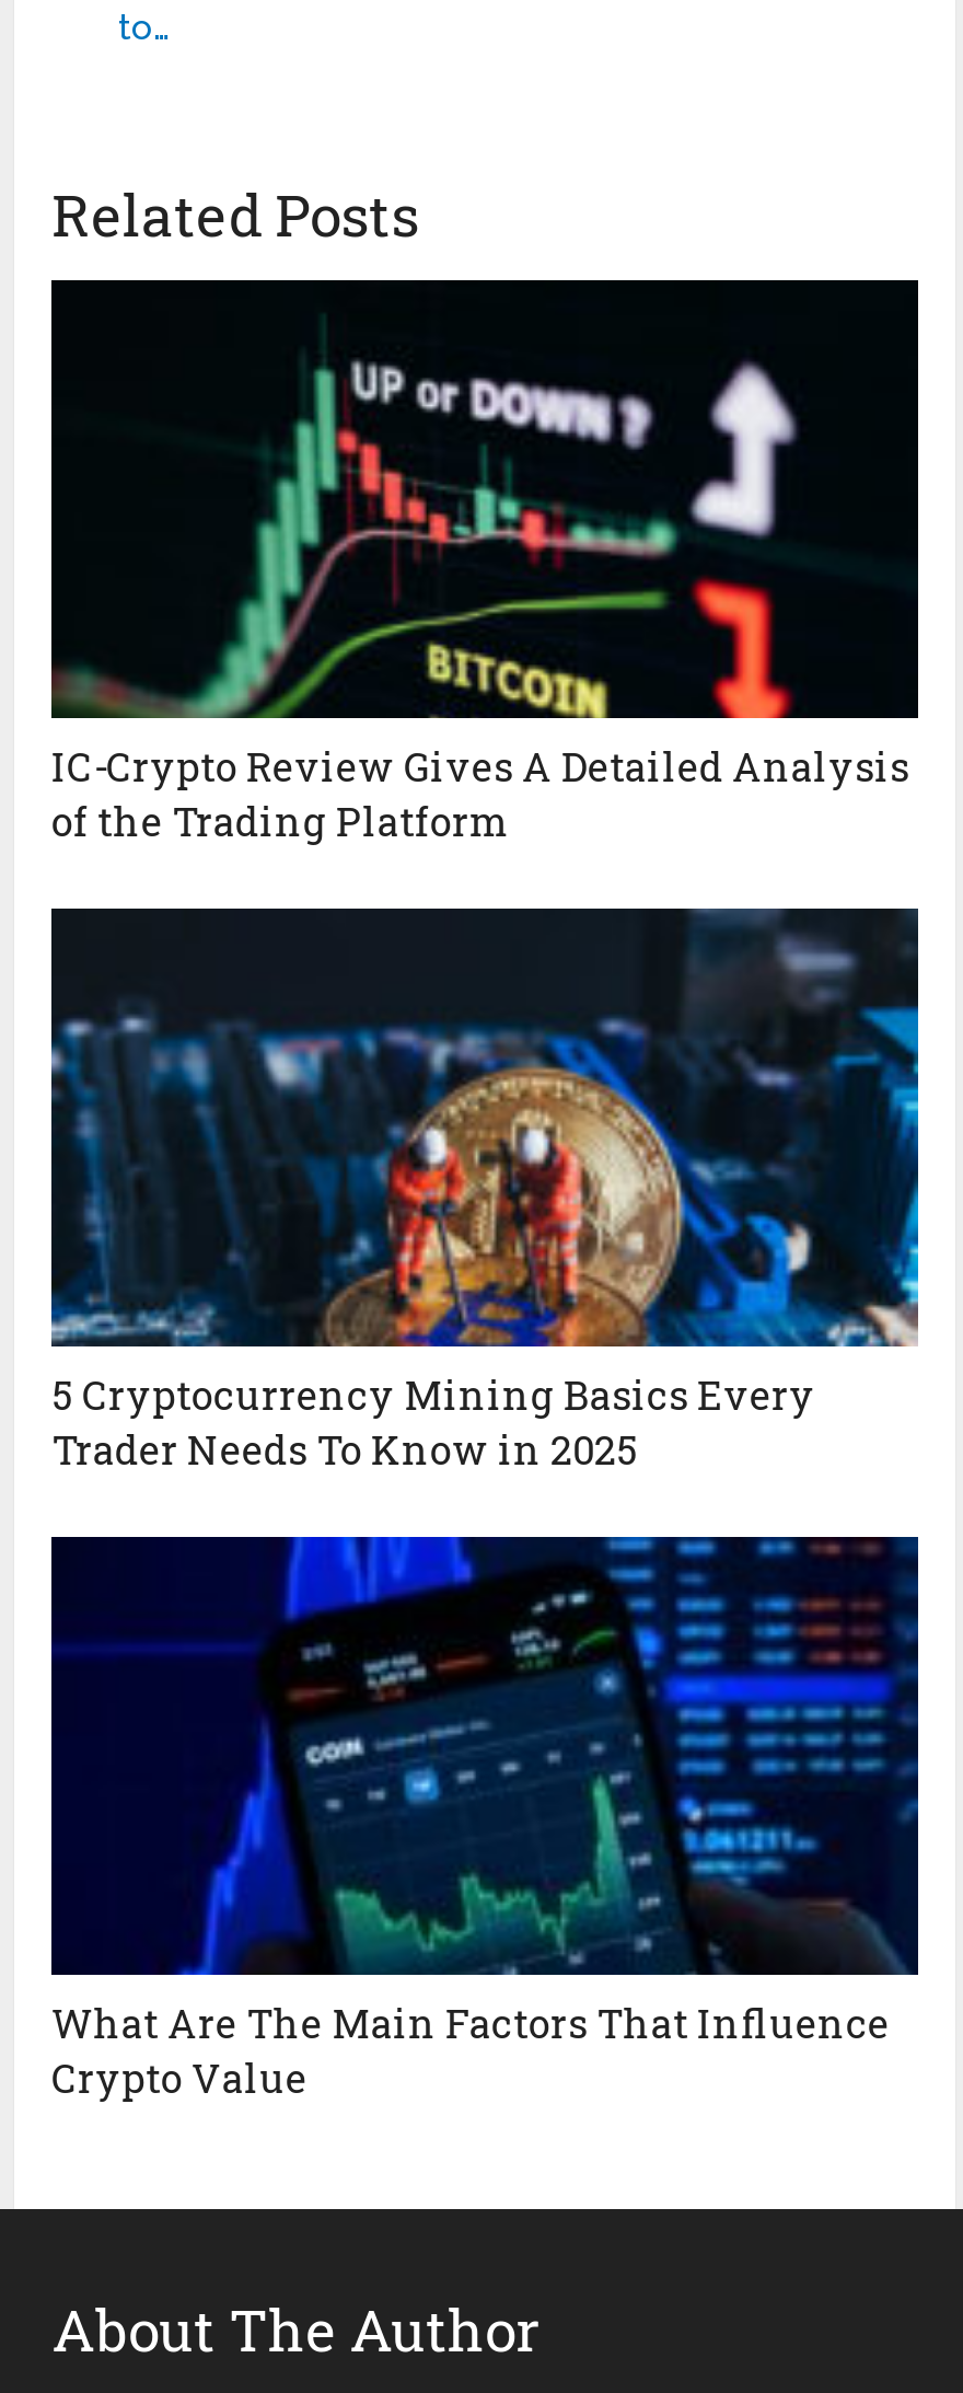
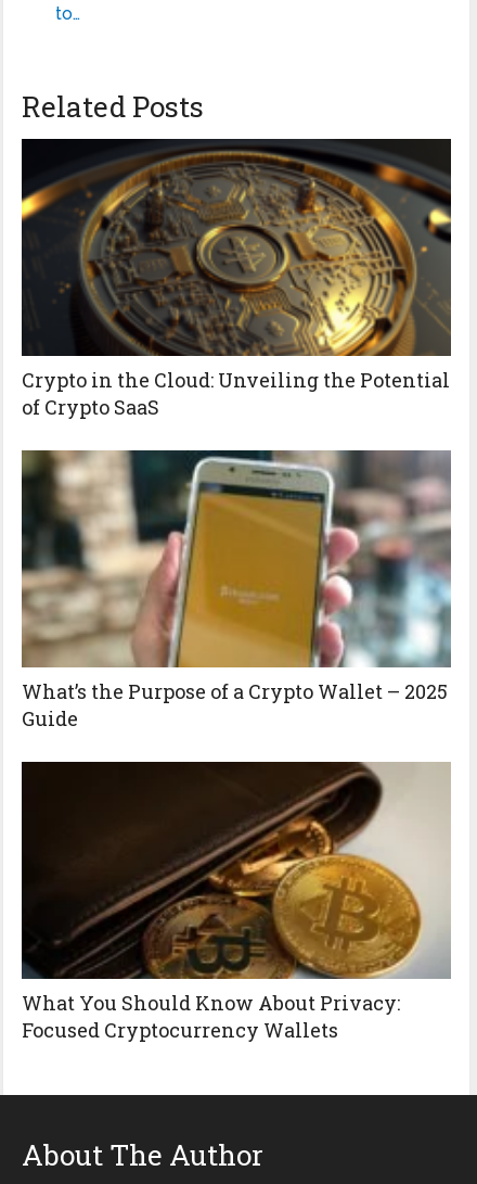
[49,285,920,847] [image] | IC-Crypto Review Gives A Detailed Analysis | of the Trading Platform -> [21,140,452,420] [image] | Crypto in the Cloud: Unveiling the Potential | of Crypto SaaS
[49,906,920,1475] [image] | 5 Cryptocurrency Mining Basics Every | Trader Needs To Know in 2025 -> [21,449,452,731] [image] | What’s the Purpose of a Crypto Wallet – 2025 | Guide
[51,1535,920,2104] [image] | What Are The Main Factors That Influence | Crypto Value -> [22,761,451,1043] [image] | What You Should Know About Privacy: | Focused Cryptocurrency Wallets

